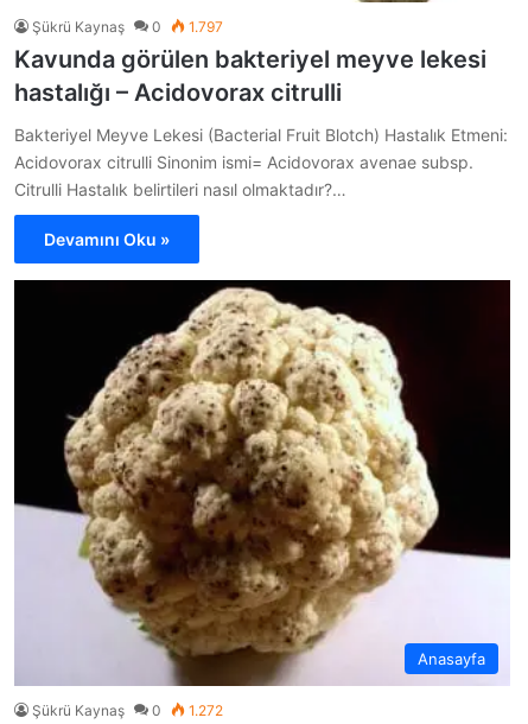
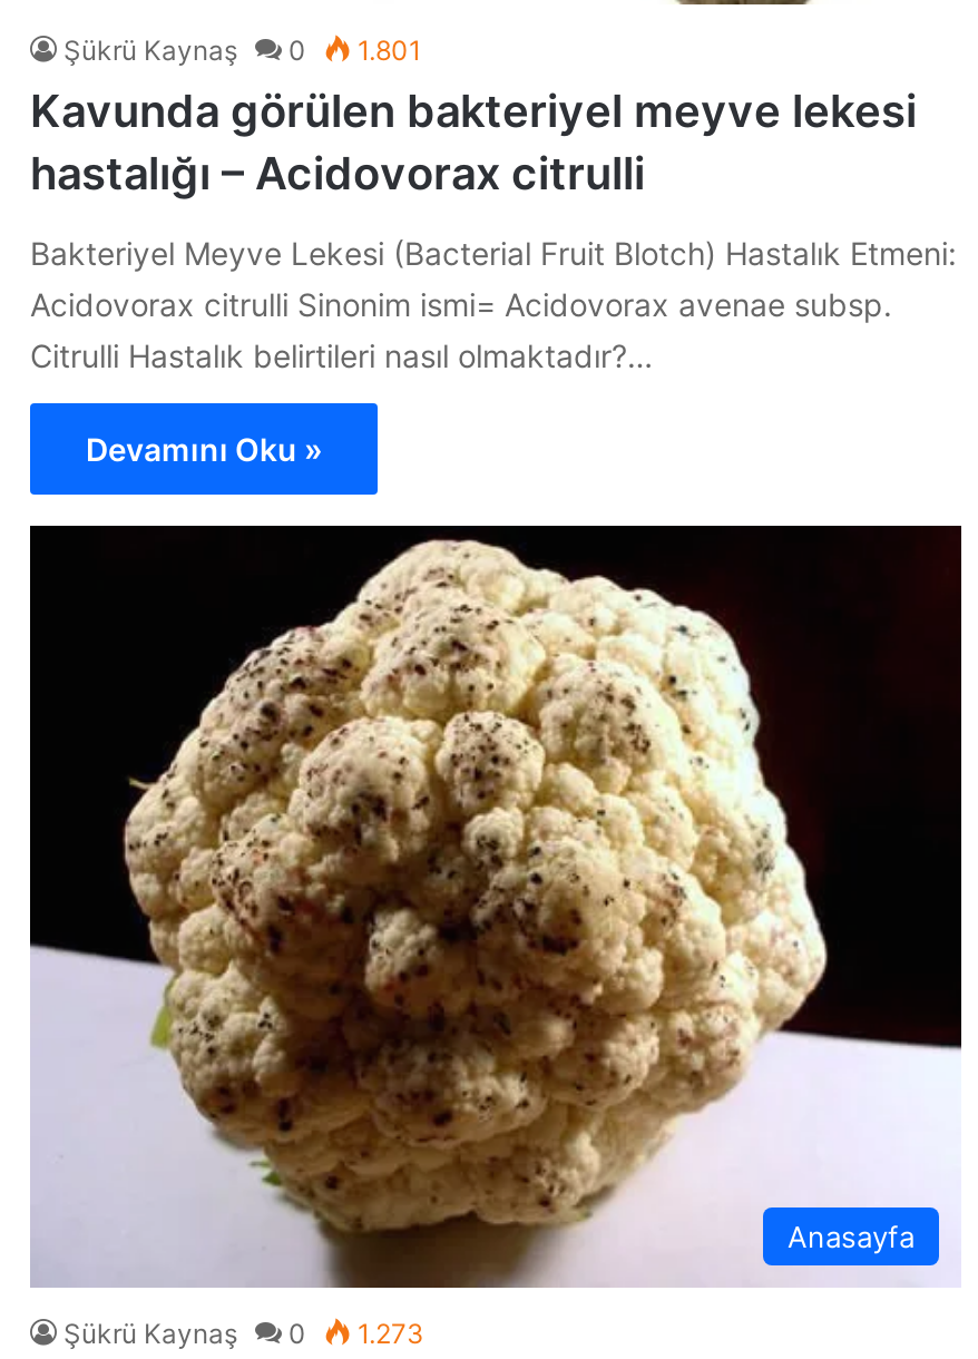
[32,18,223,35] Şükrü Kaynaş 0 1.797 -> [63,33,422,66] Şükrü Kaynaş 0 1.801
[32,701,223,719] Şükrü Kaynaş 0 1.272 -> [63,1316,424,1349] Şükrü Kaynaş 0 1.273

